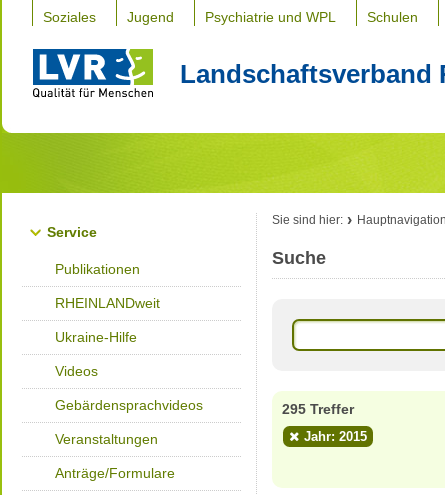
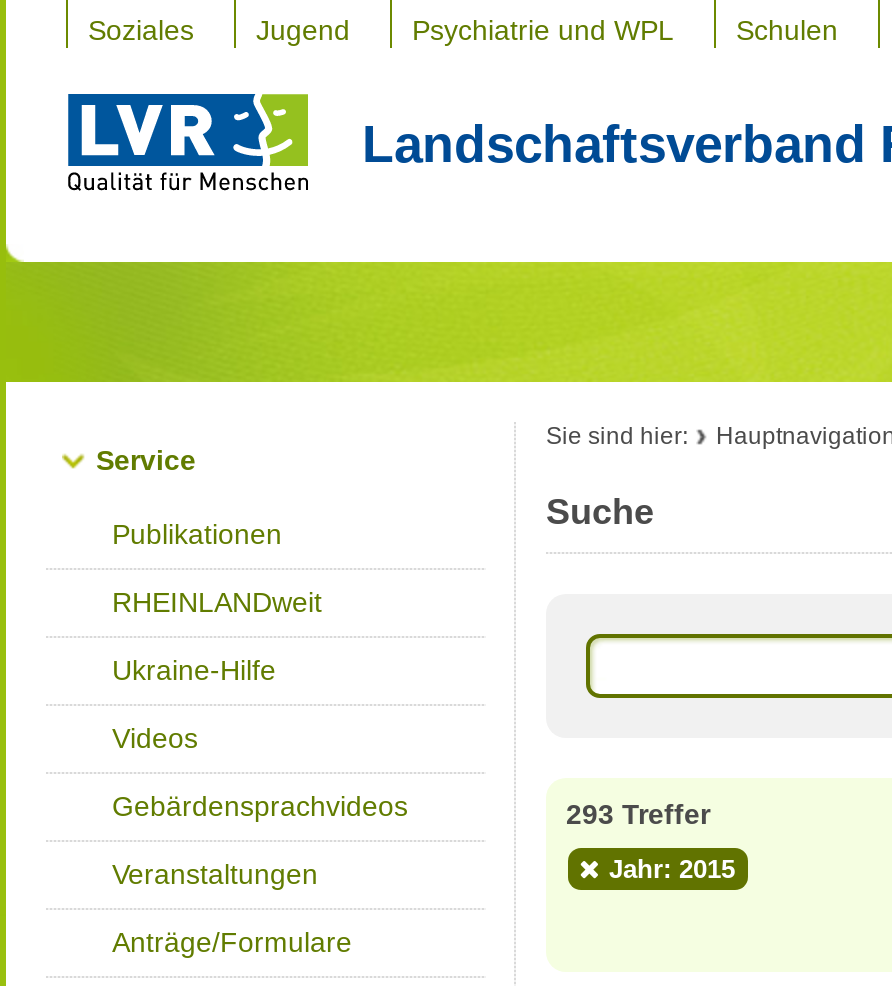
[282,401,354,417] 295 Treffer -> [566,798,710,830] 293 Treffer

